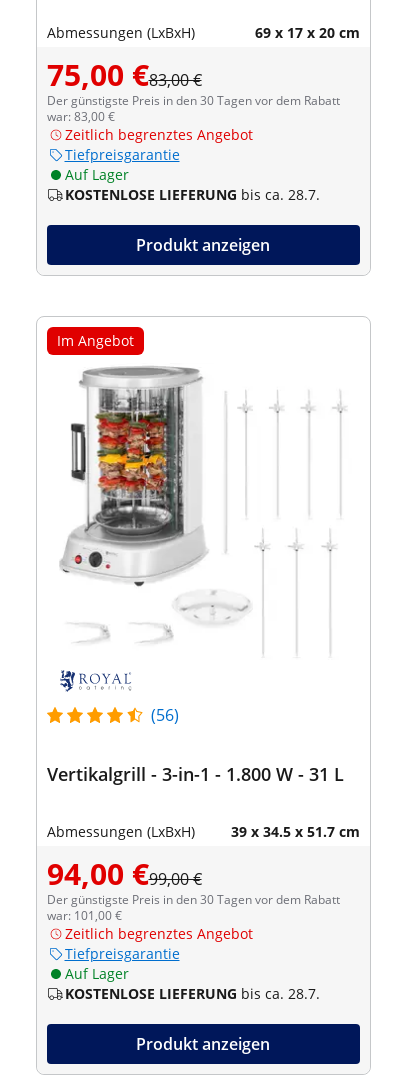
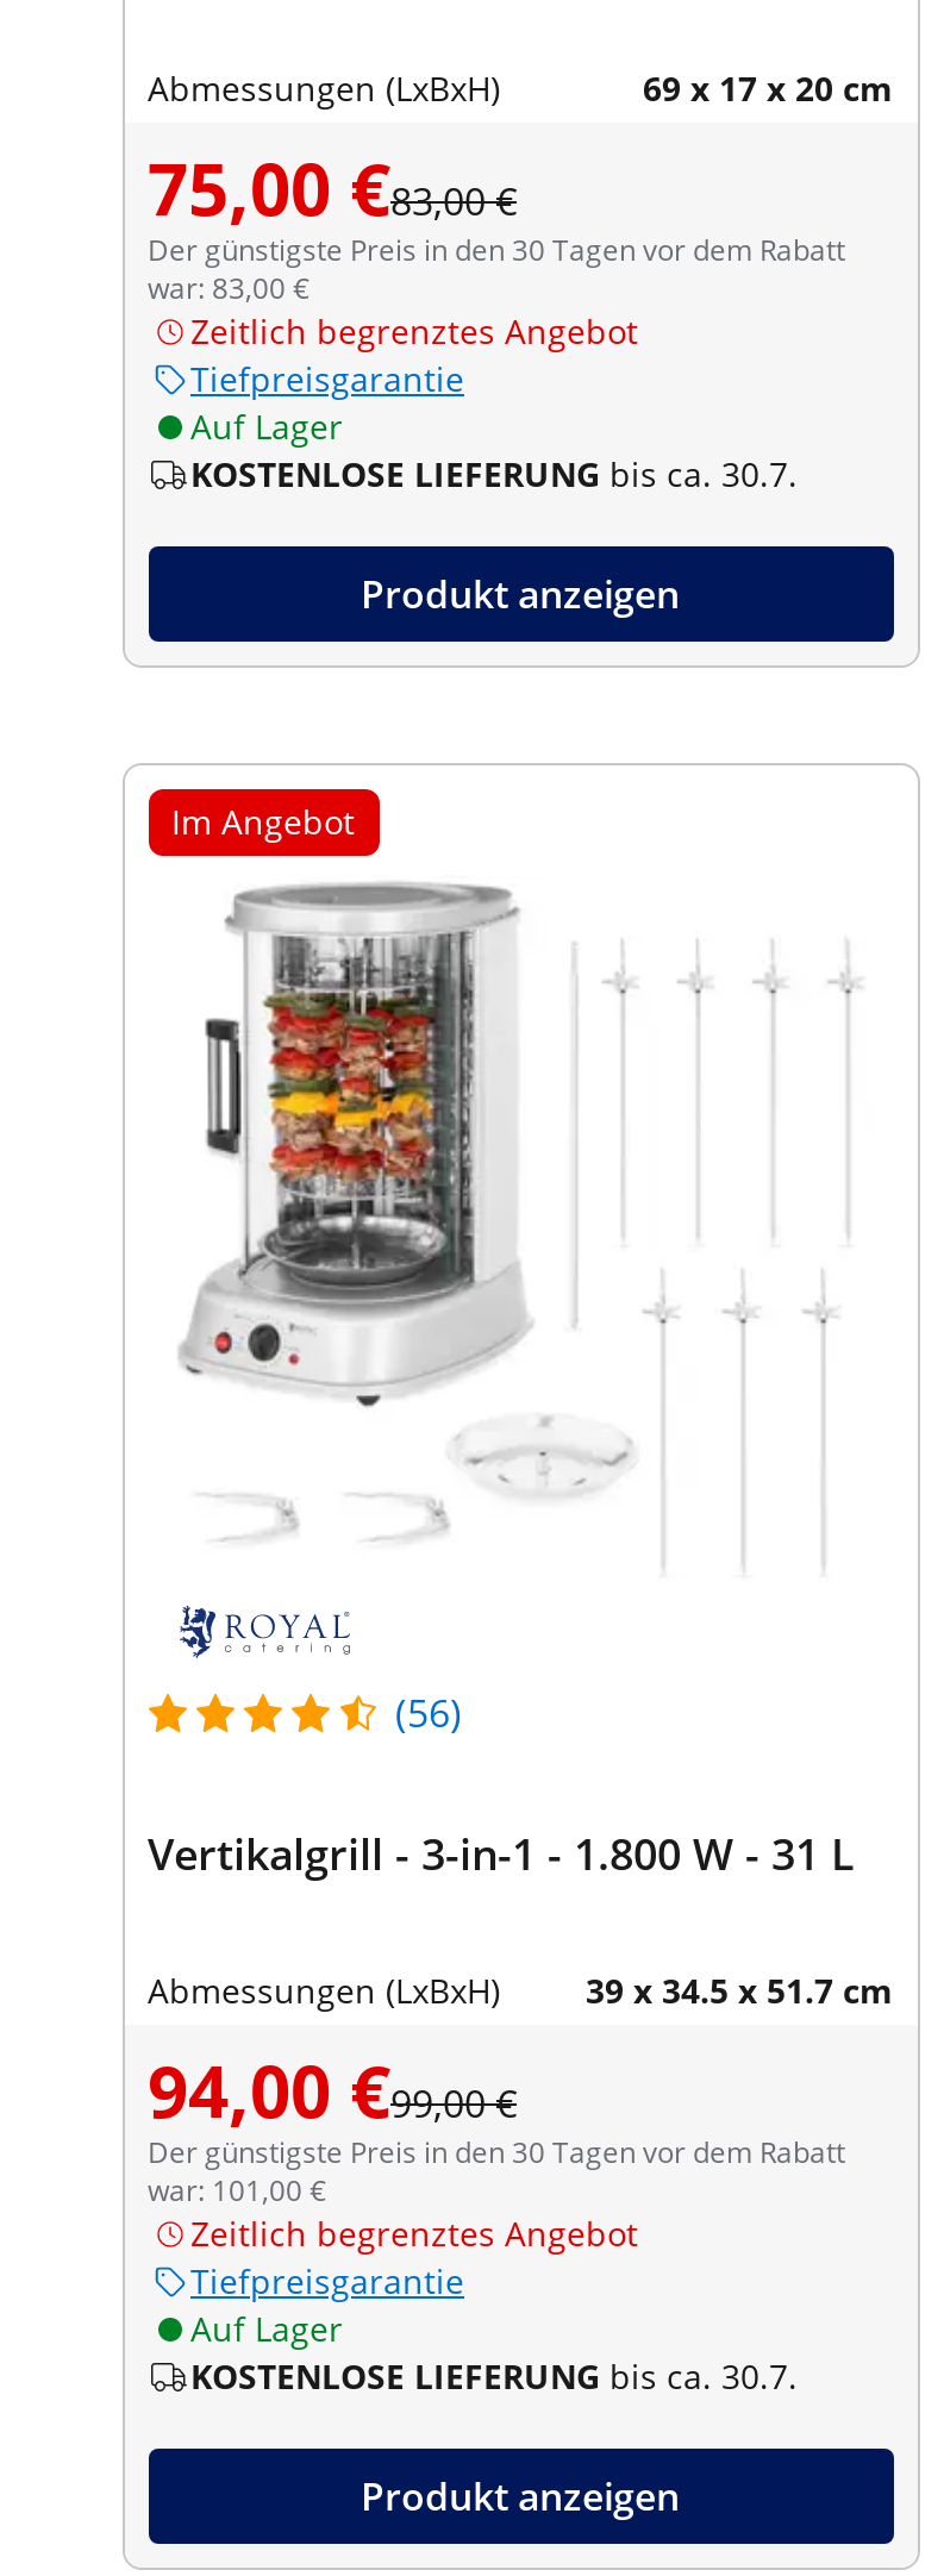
[64,185,319,204] KOSTENLOSE LIEFERUNG bis ca. 28.7. -> [190,450,798,495] KOSTENLOSE LIEFERUNG bis ca. 30.7.
[64,984,319,1003] KOSTENLOSE LIEFERUNG bis ca. 28.7. -> [190,2352,798,2398] KOSTENLOSE LIEFERUNG bis ca. 30.7.

